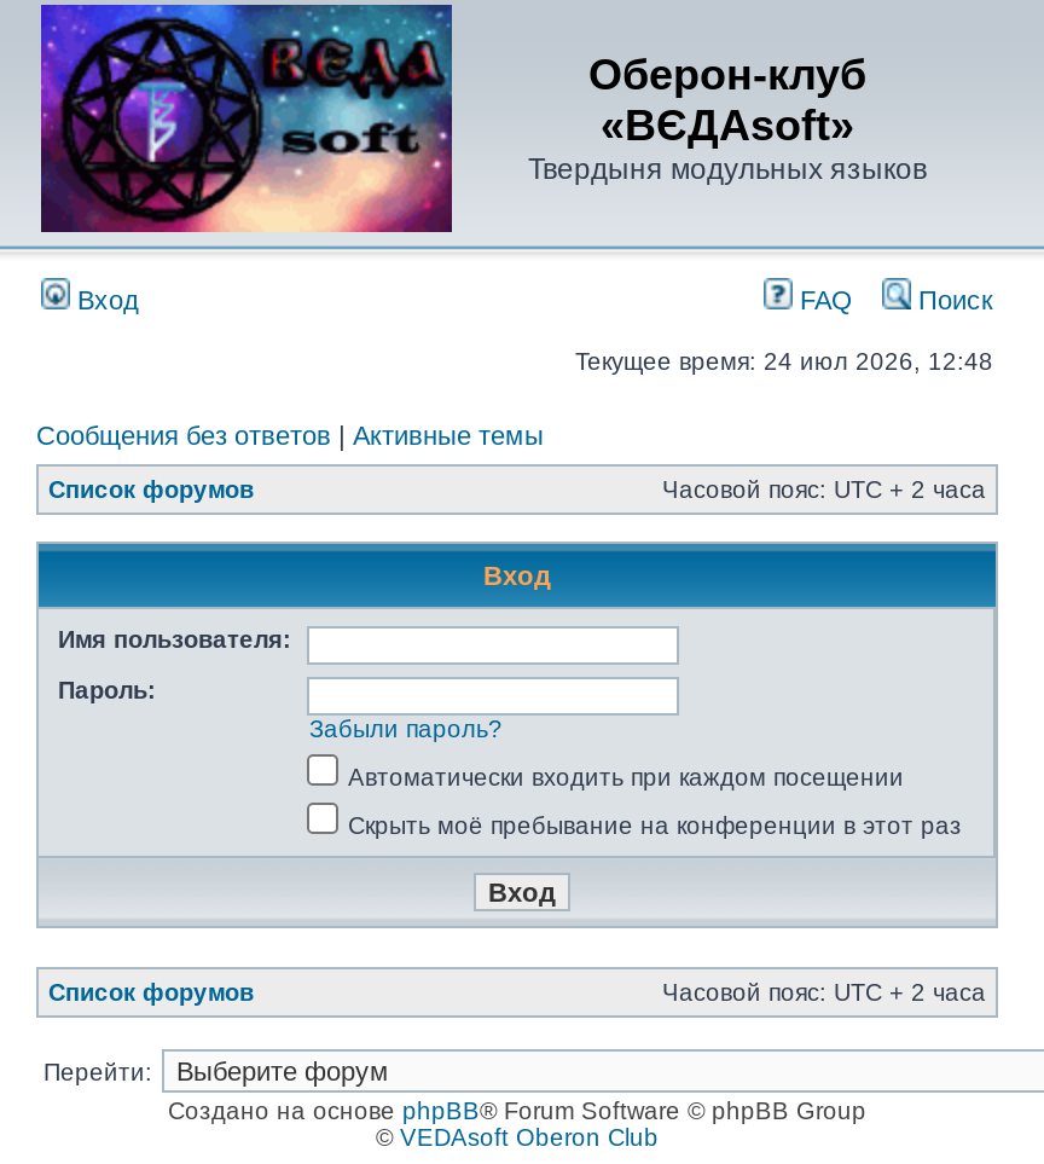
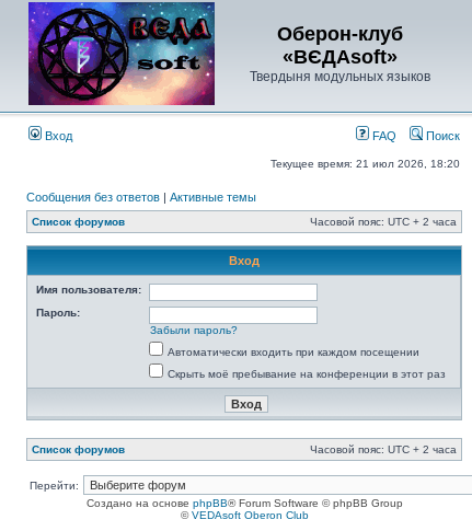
[575,348,993,375] Текущее время: 24 июл 2026, 12:48 -> [270,158,460,170] Текущее время: 21 июл 2026, 18:20

